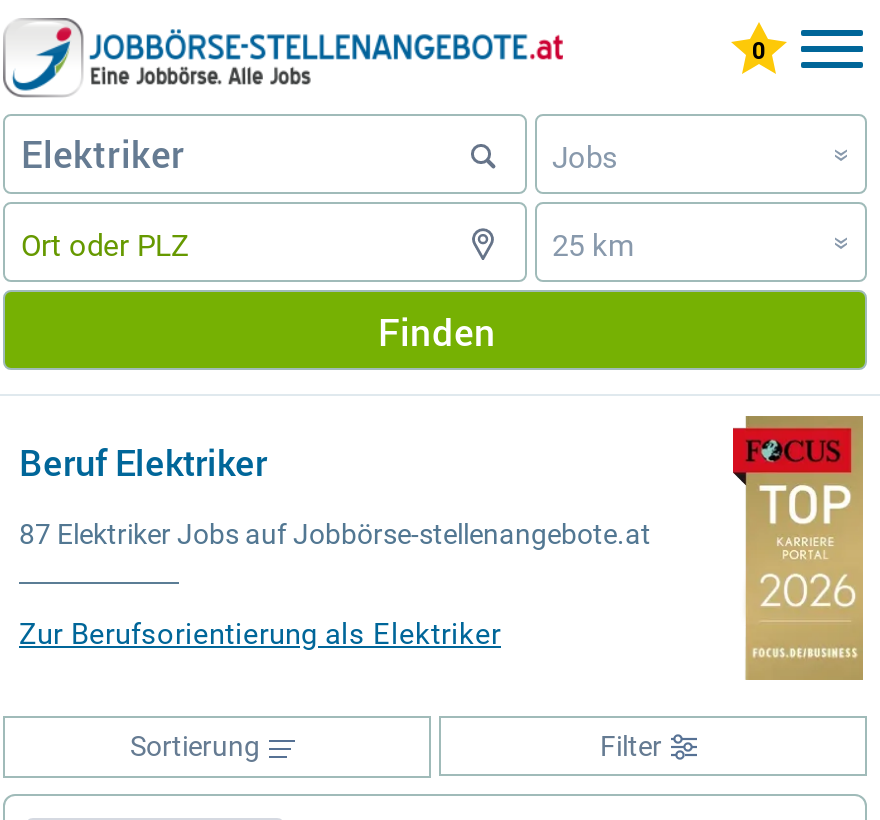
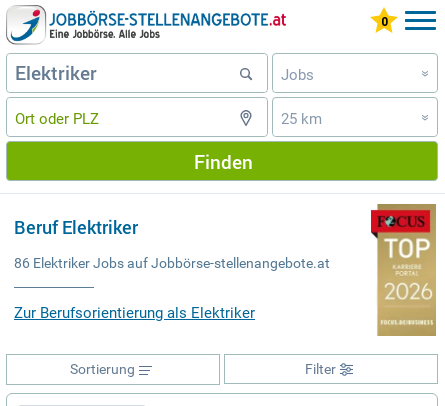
[19,518,651,550] 87 Elektriker Jobs auf Jobbörse-stellenangebote.at -> [14,255,330,271] 86 Elektriker Jobs auf Jobbörse-stellenangebote.at

